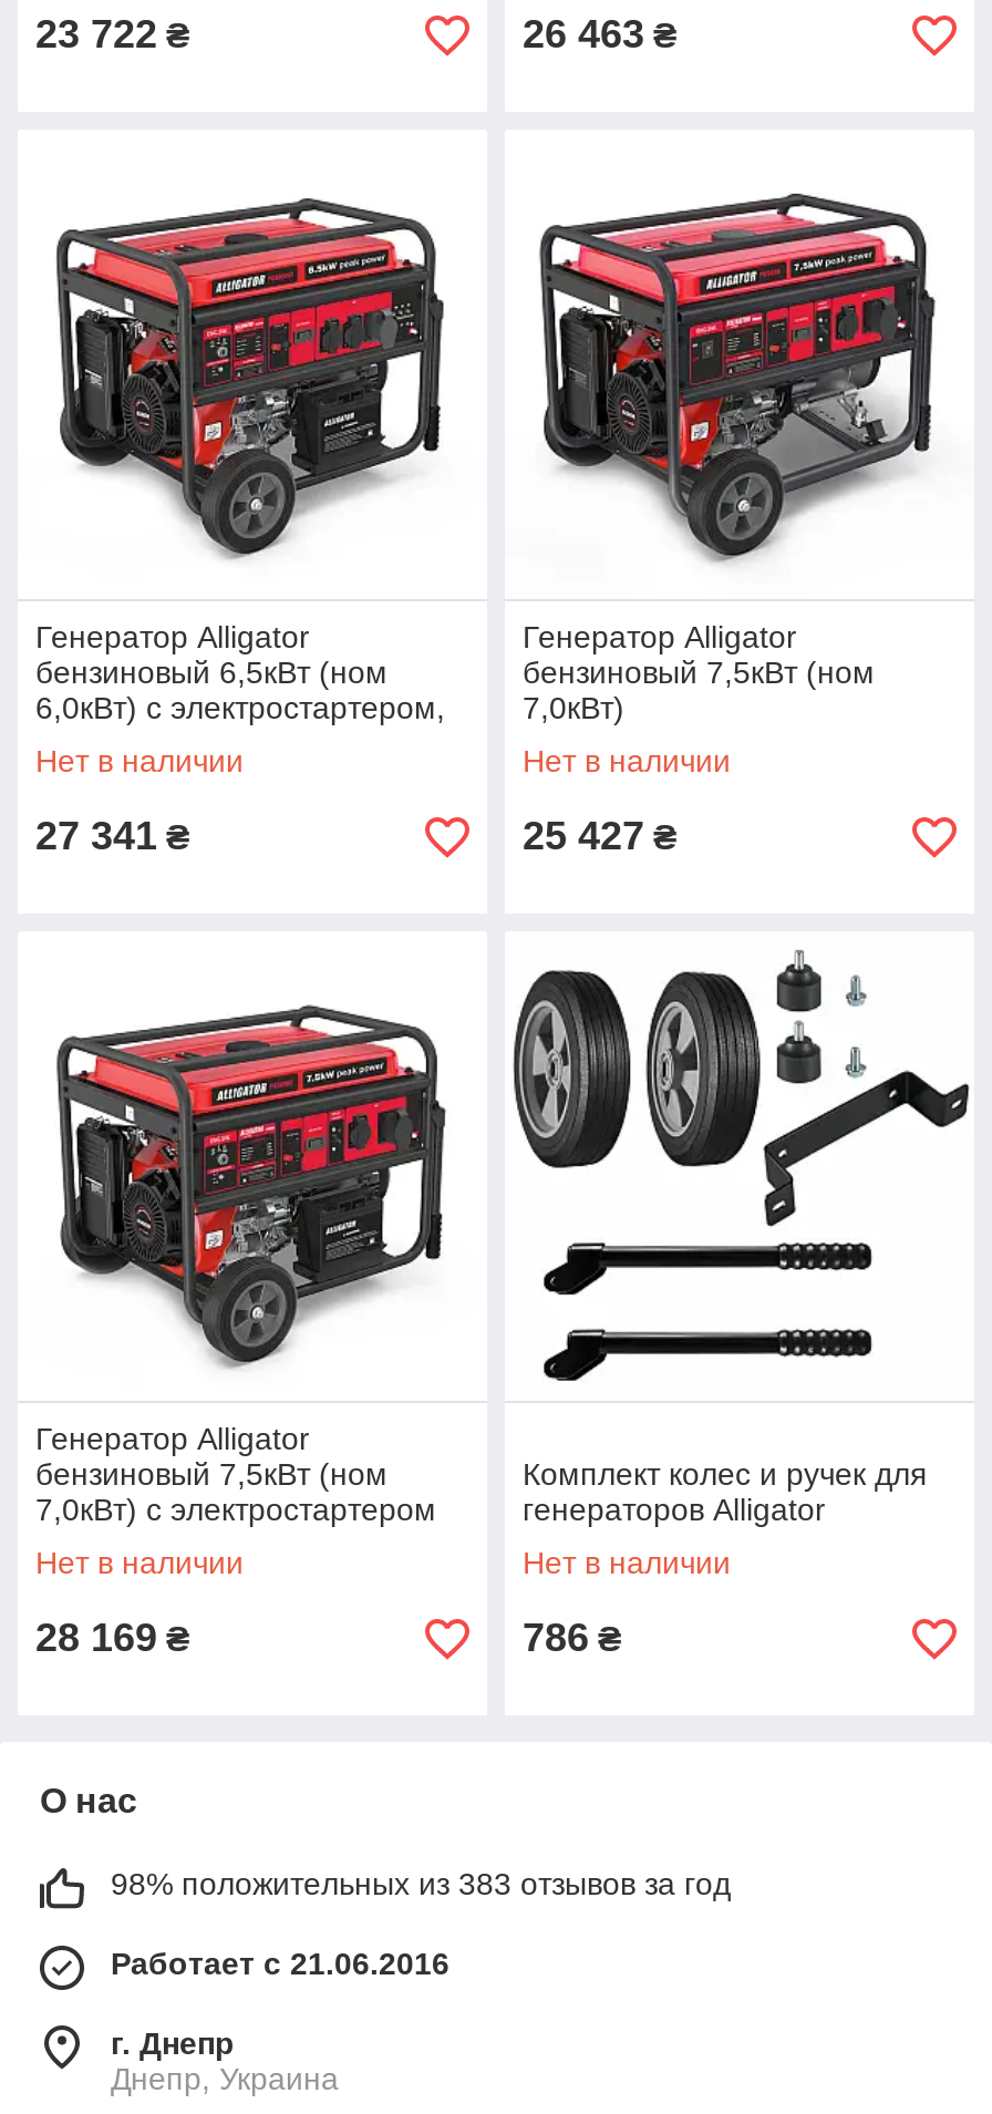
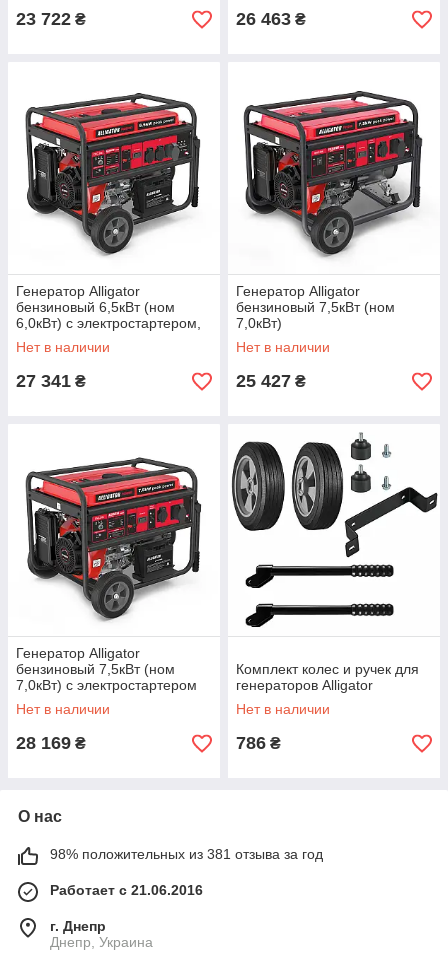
[111,1866,731,1901] 98% положительных из 383 отзывов за год -> [50,846,323,862] 98% положительных из 381 отзыва за год

